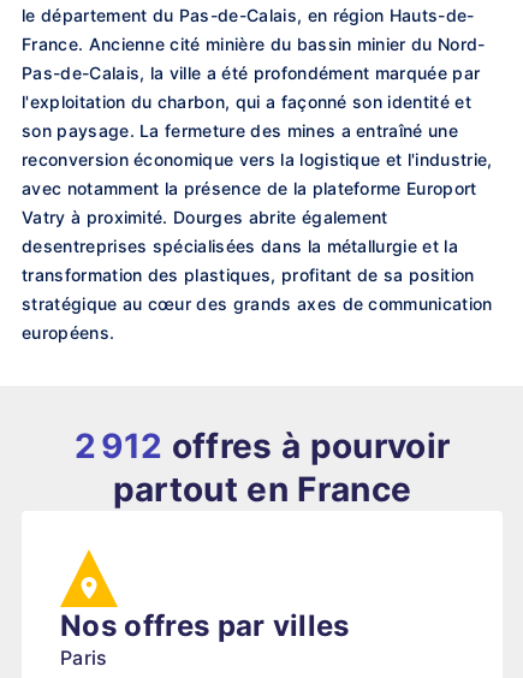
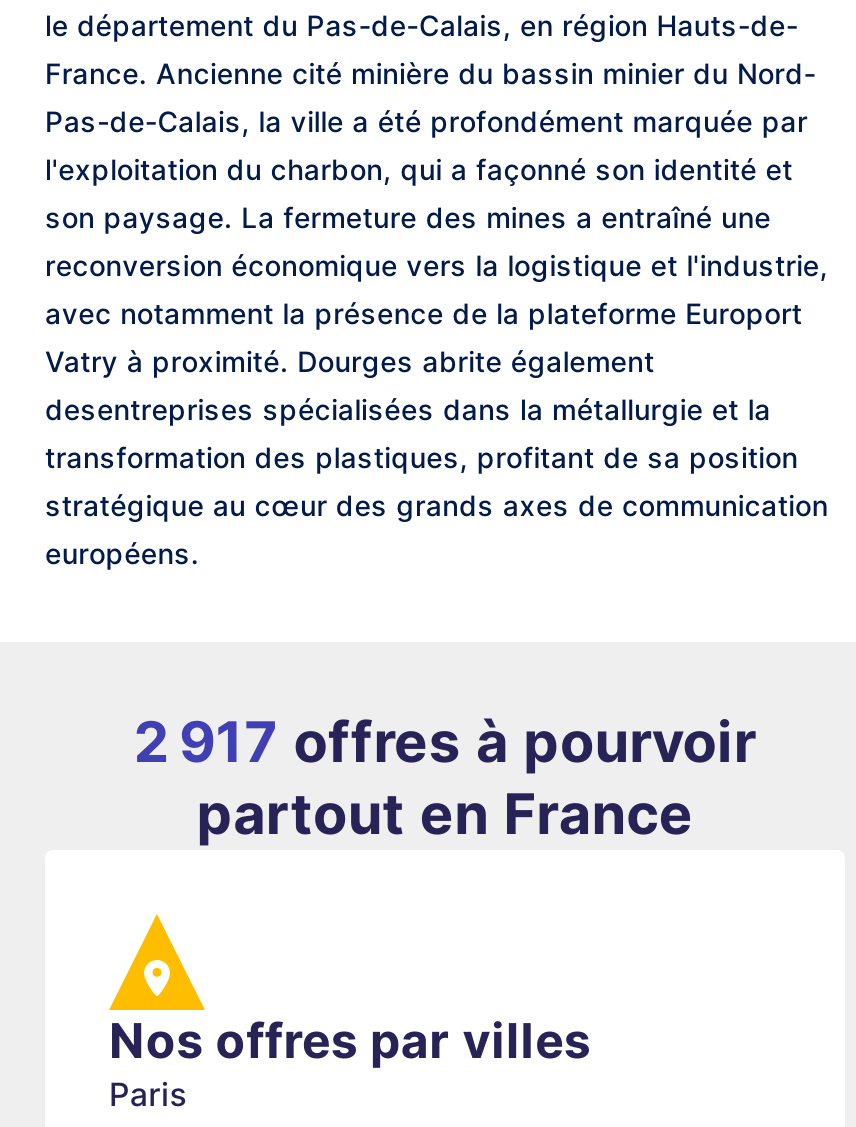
[74,426,450,466] 2 912 offres à pourvoir -> [134,708,756,776] 2 917 offres à pourvoir

